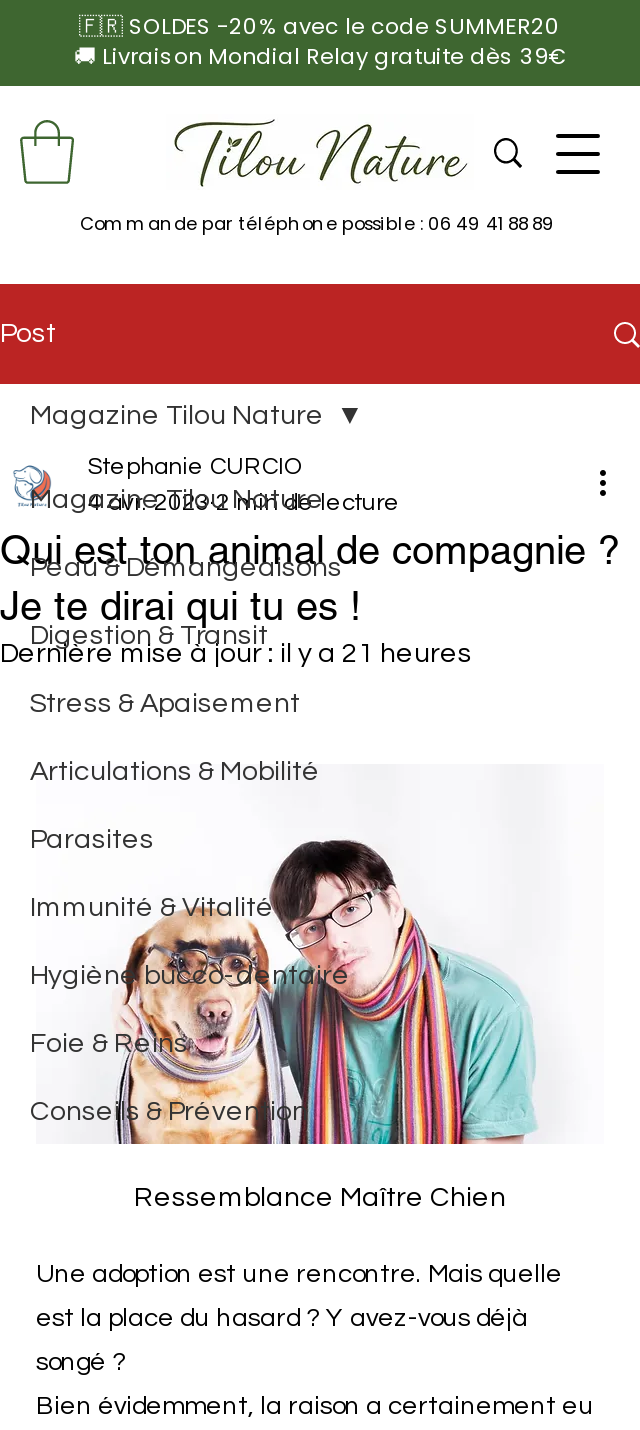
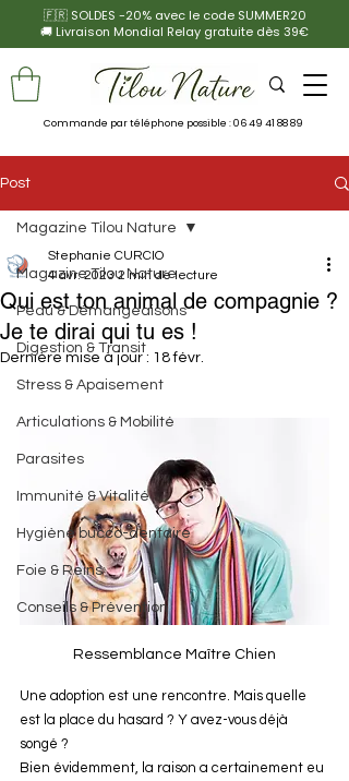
[0,640,472,668] Dernière mise à jour : il y a 21 heures -> [0,350,204,366] Dernière mise à jour : 18 févr.

